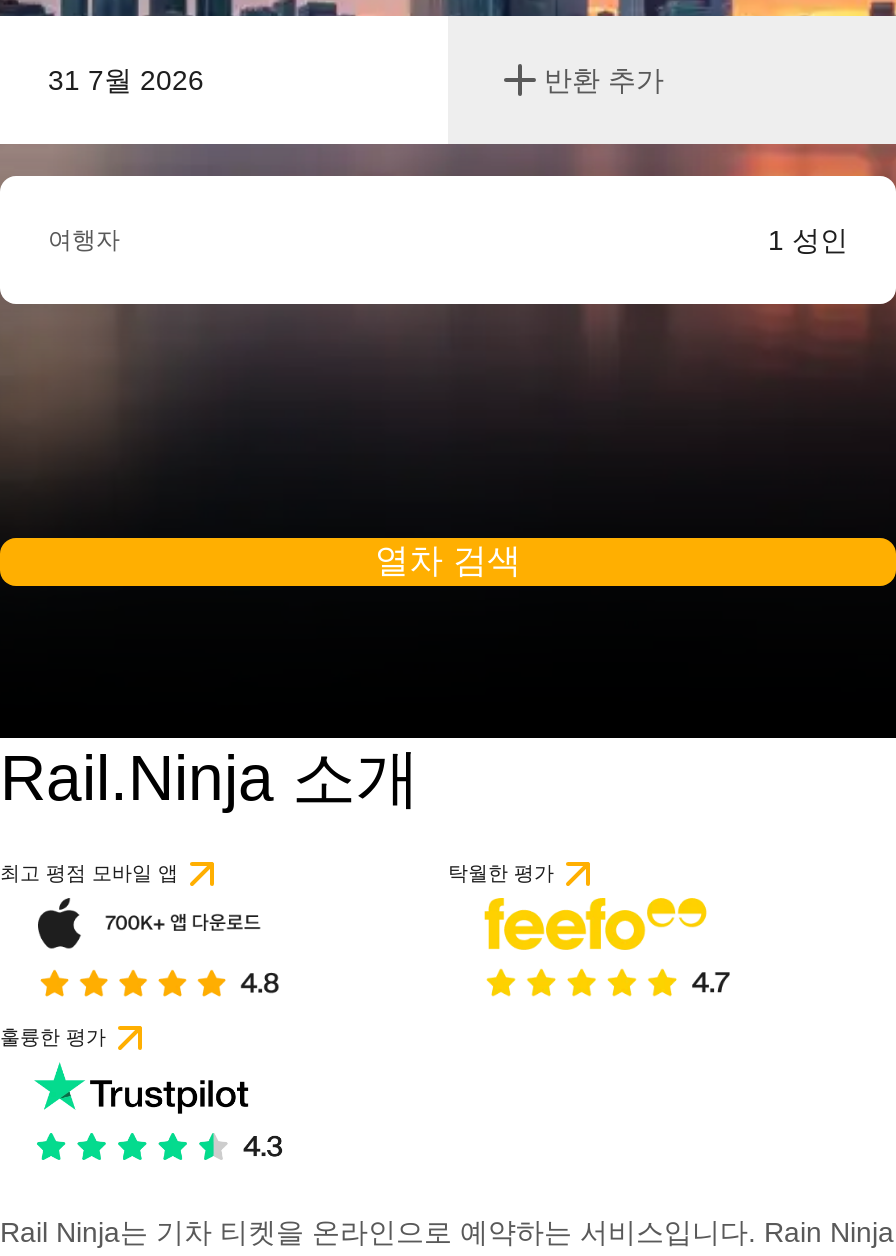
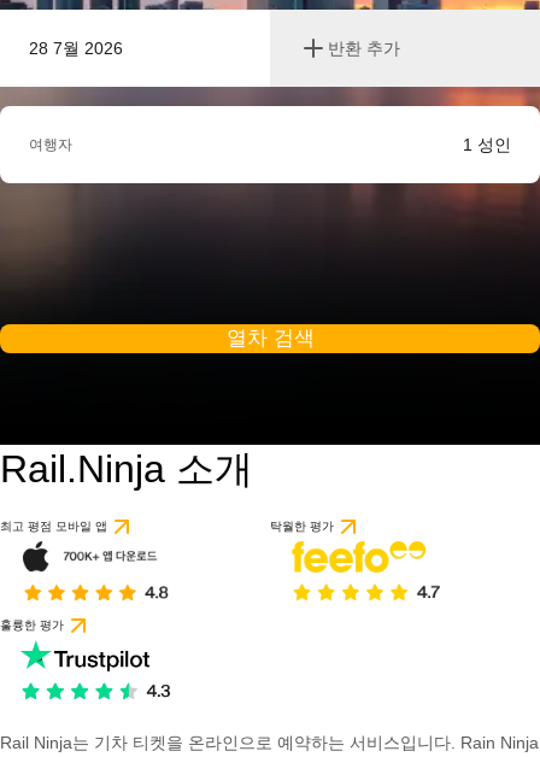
[48,64,204,96] 31 7월 2026 -> [29,39,123,58] 28 7월 2026

